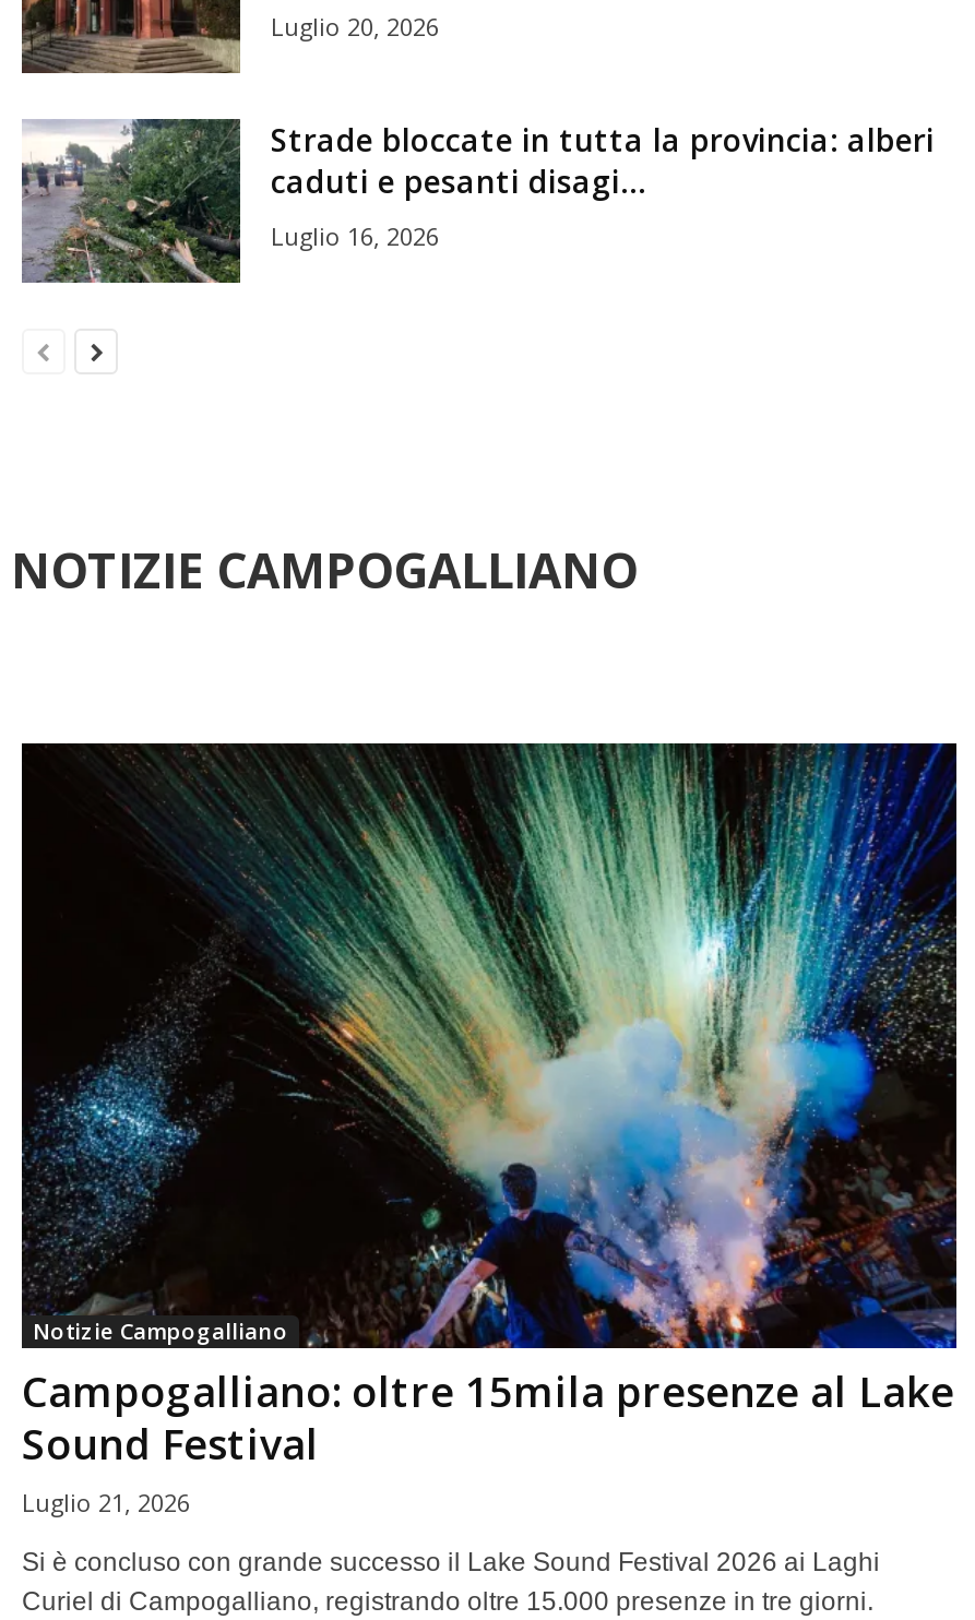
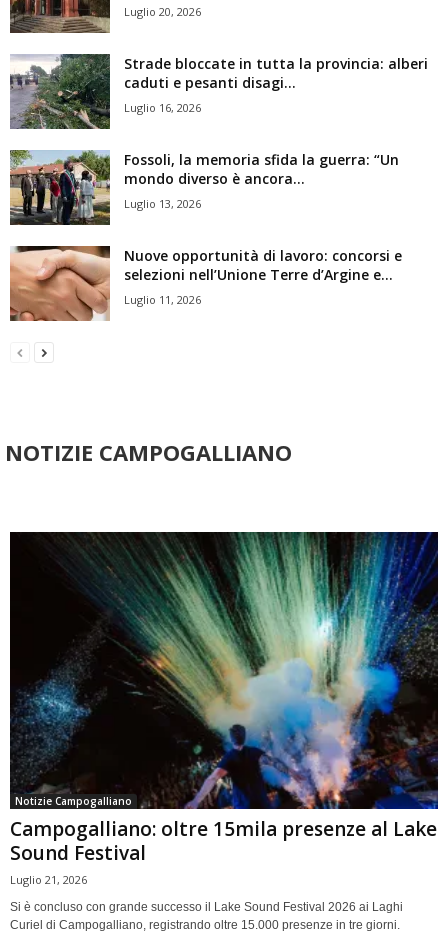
none -> [9,245,110,322] [image]
none -> [10,149,402,307] [image] | Fossoli, la memoria sfida la guerra: “Un | mondo diverso è ancora... | Luglio 13, 2026 | Nuove opportunità di lavoro: concorsi e | selezioni nell’Unione Terre d’Argine e... | Luglio 11, 2026

